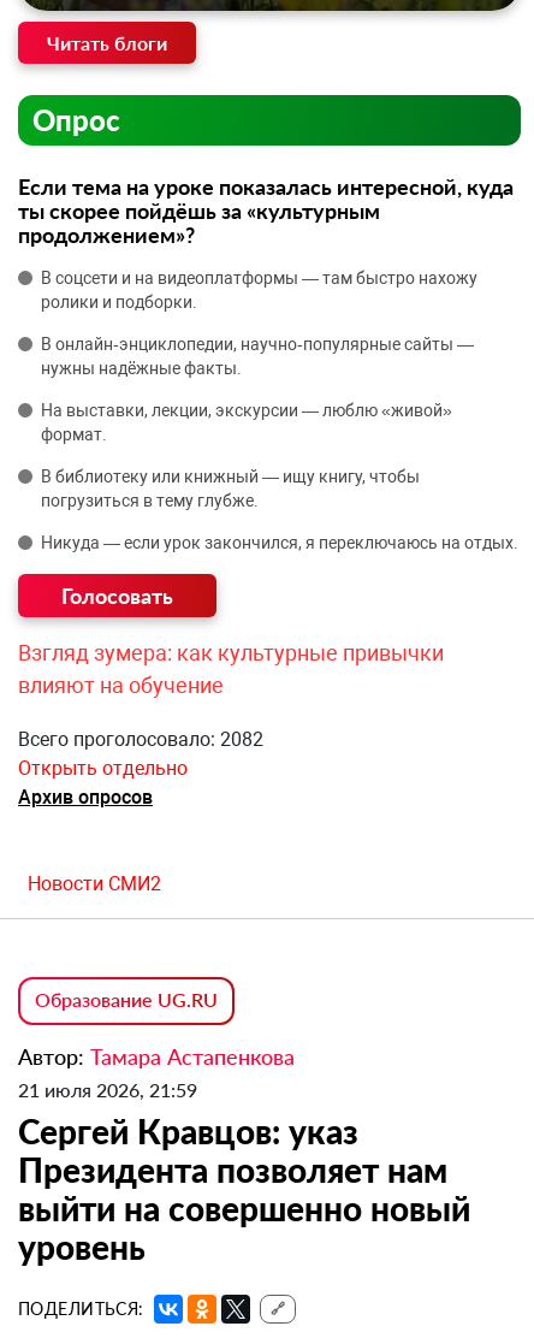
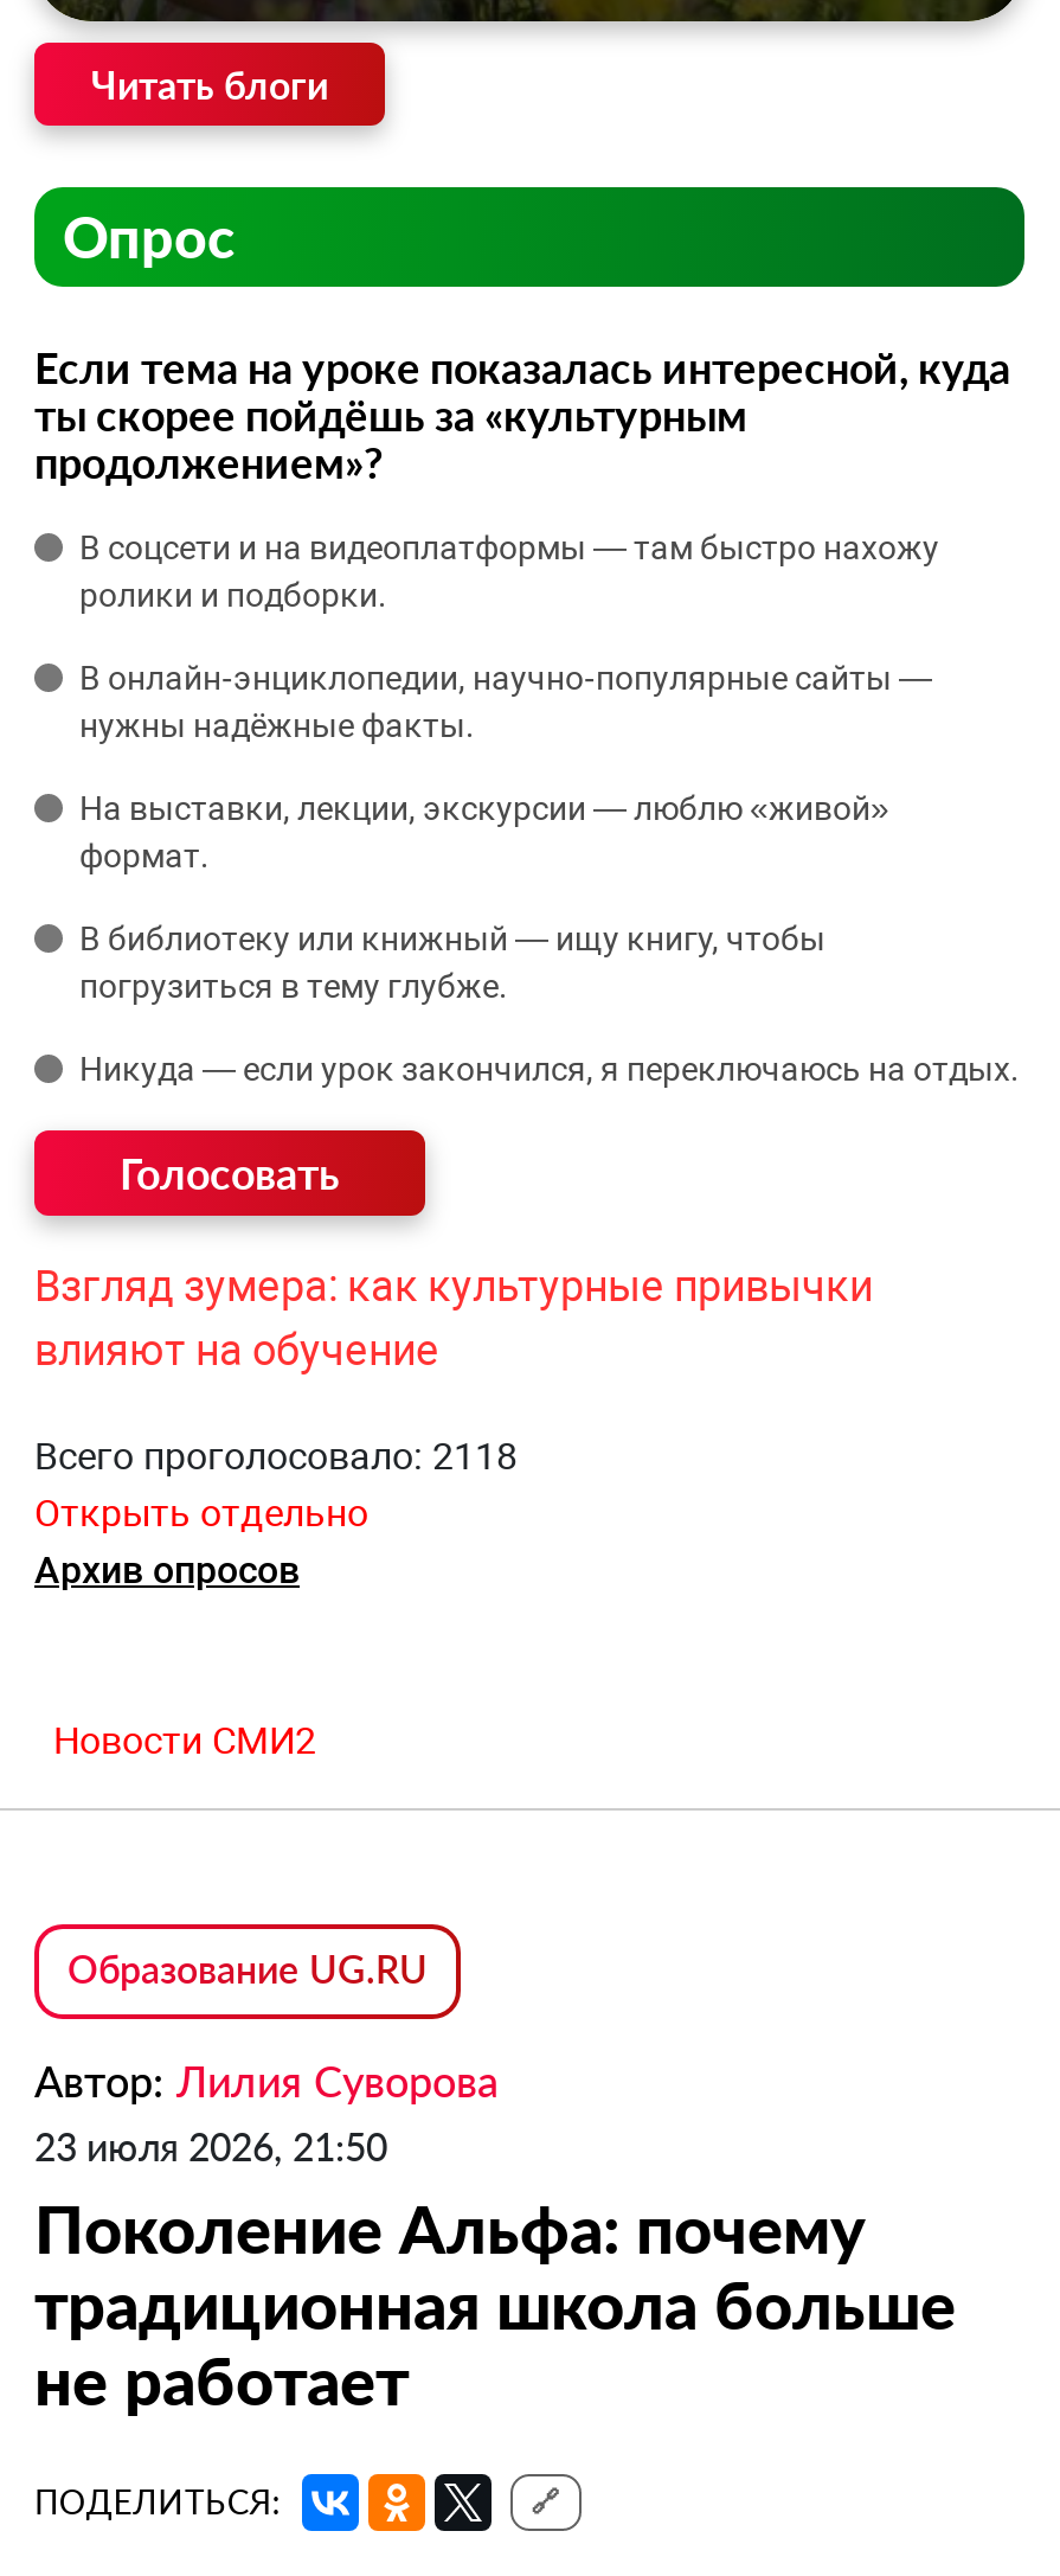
[18,728,263,751] Всего проголосовало: 2082 -> [34,1434,518,1479] Всего проголосовало: 2118
[18,1043,470,1267] Автор: Тамара Астапенкова | 21 июля 2026, 21:59 | Сергей Кравцов: указ | Президента позволяет нам | выйти на совершенно новый | уровень -> [34,2055,956,2420] Автор: Лилия Суворова | 23 июля 2026, 21:50 | Поколение Альфа: почему | традиционная школа больше | не работает

